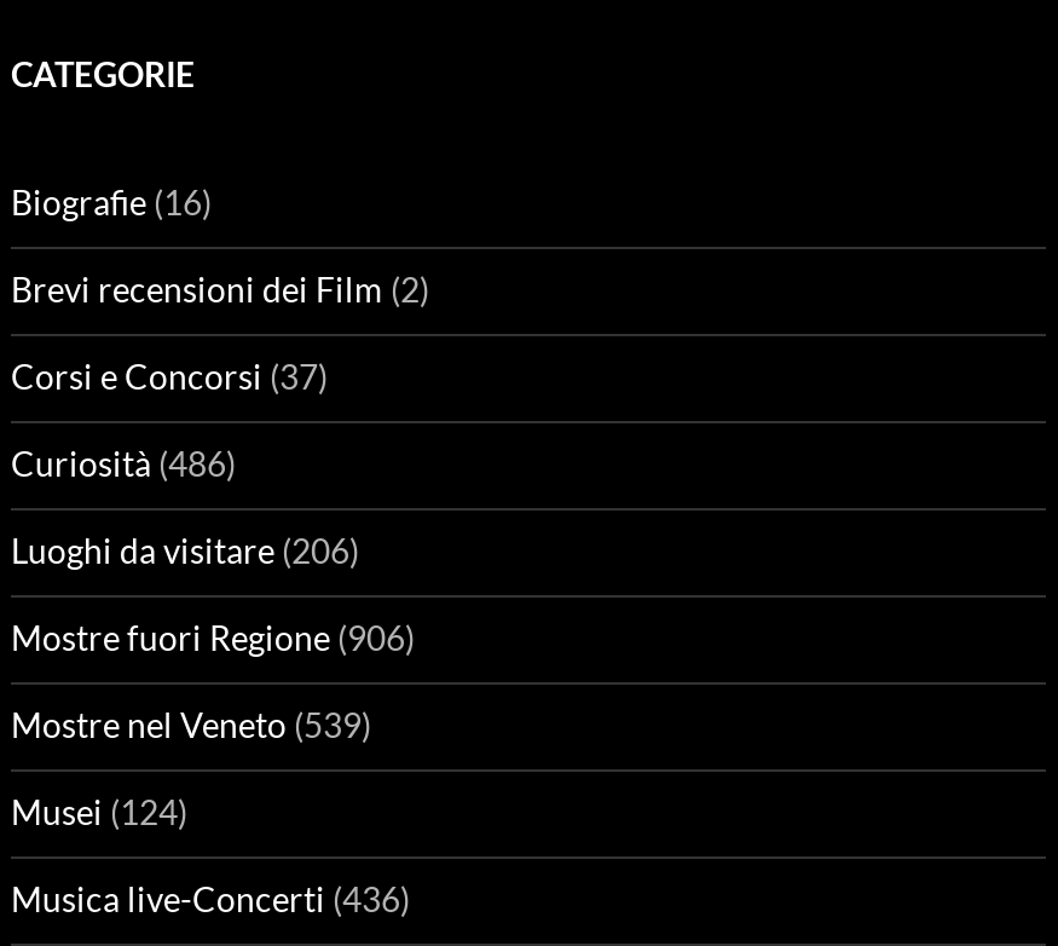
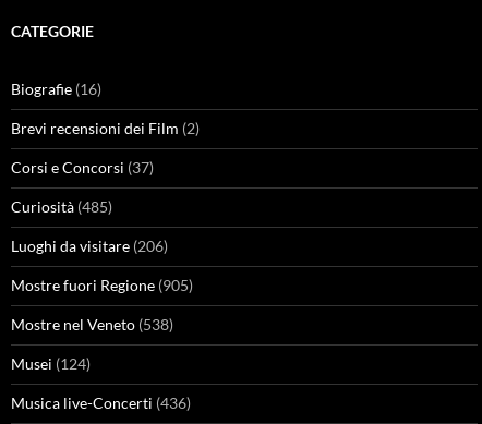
[11,442,236,483] Curiosità (486) -> [11,197,112,215] Curiosità (485)
[11,616,415,657] Mostre fuori Regione (906) -> [11,275,193,294] Mostre fuori Regione (905)
[11,703,371,744] Mostre nel Veneto (539) -> [11,314,173,333] Mostre nel Veneto (538)

